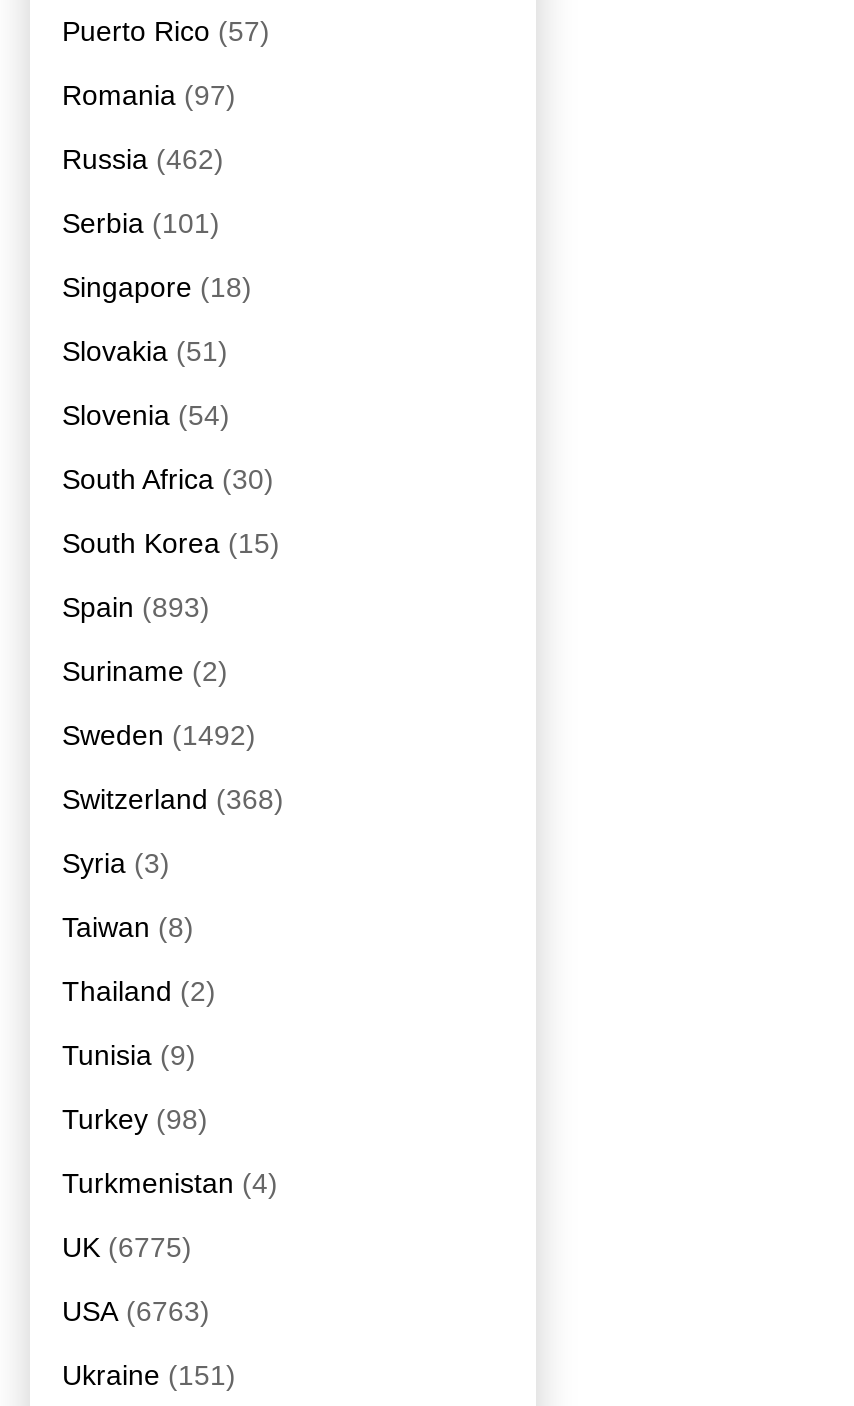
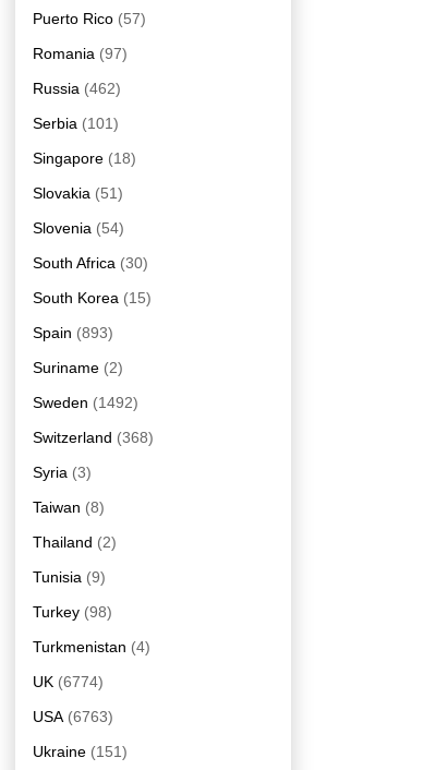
[62,1231,192,1263] UK (6775) -> [33,673,104,690] UK (6774)

